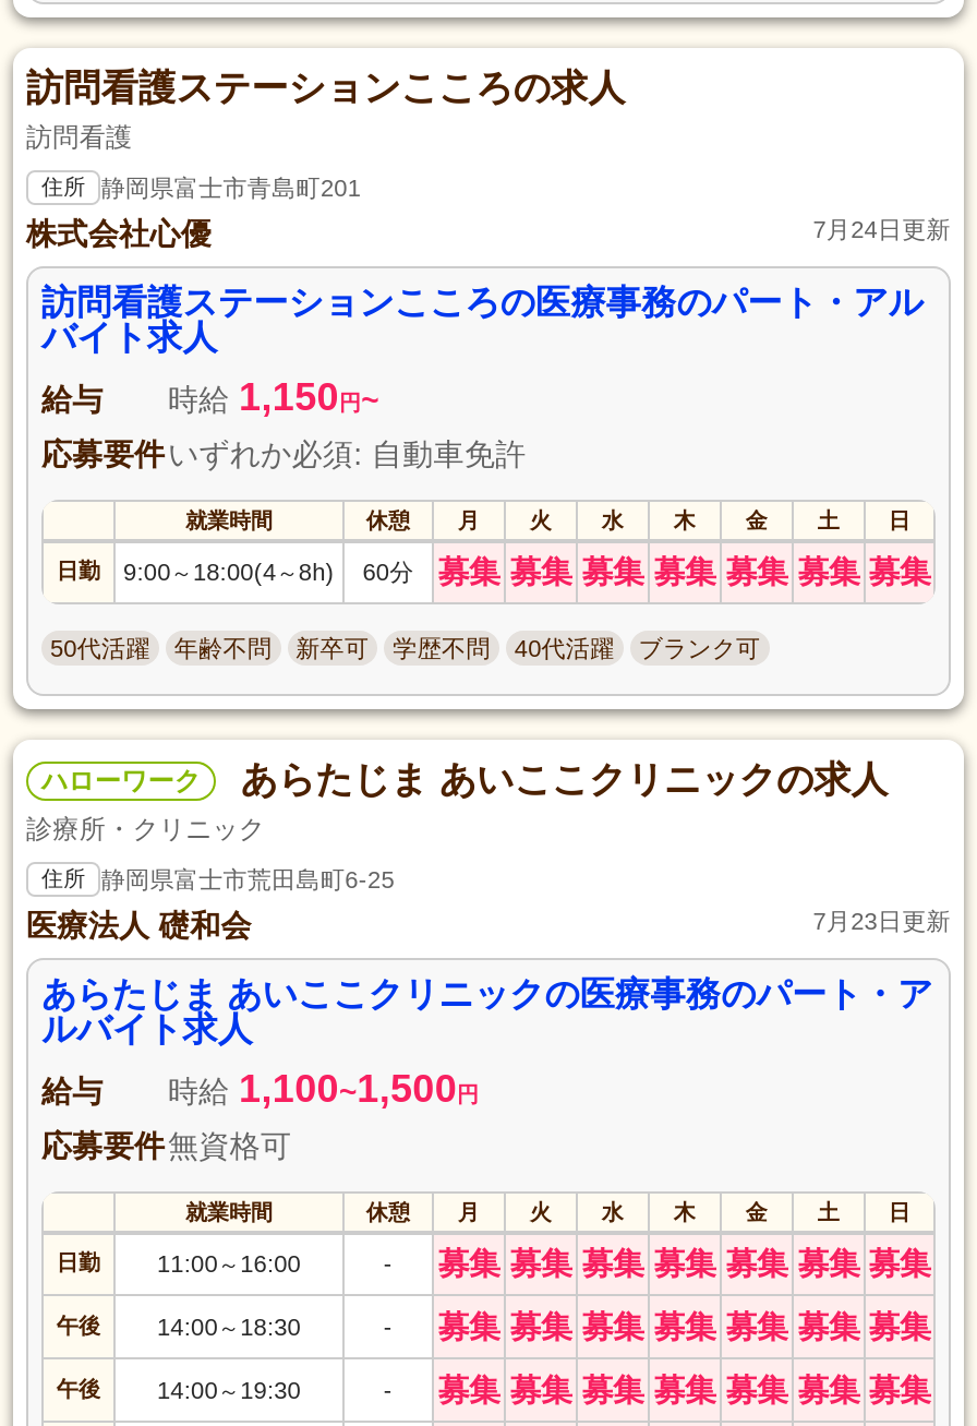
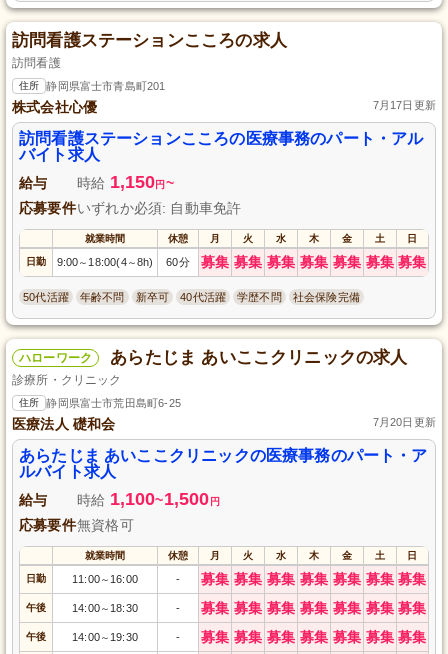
[813,216,951,242] 7月24日更新 -> [373,99,436,111] 7月17日更新
[393,635,490,661] 学歴不問 -> none
[639,635,760,661] ブランク可 -> [237,291,360,303] 学歴不問 | 社会保険完備
[813,908,951,934] 7月23日更新 -> [373,416,436,428] 7月20日更新

